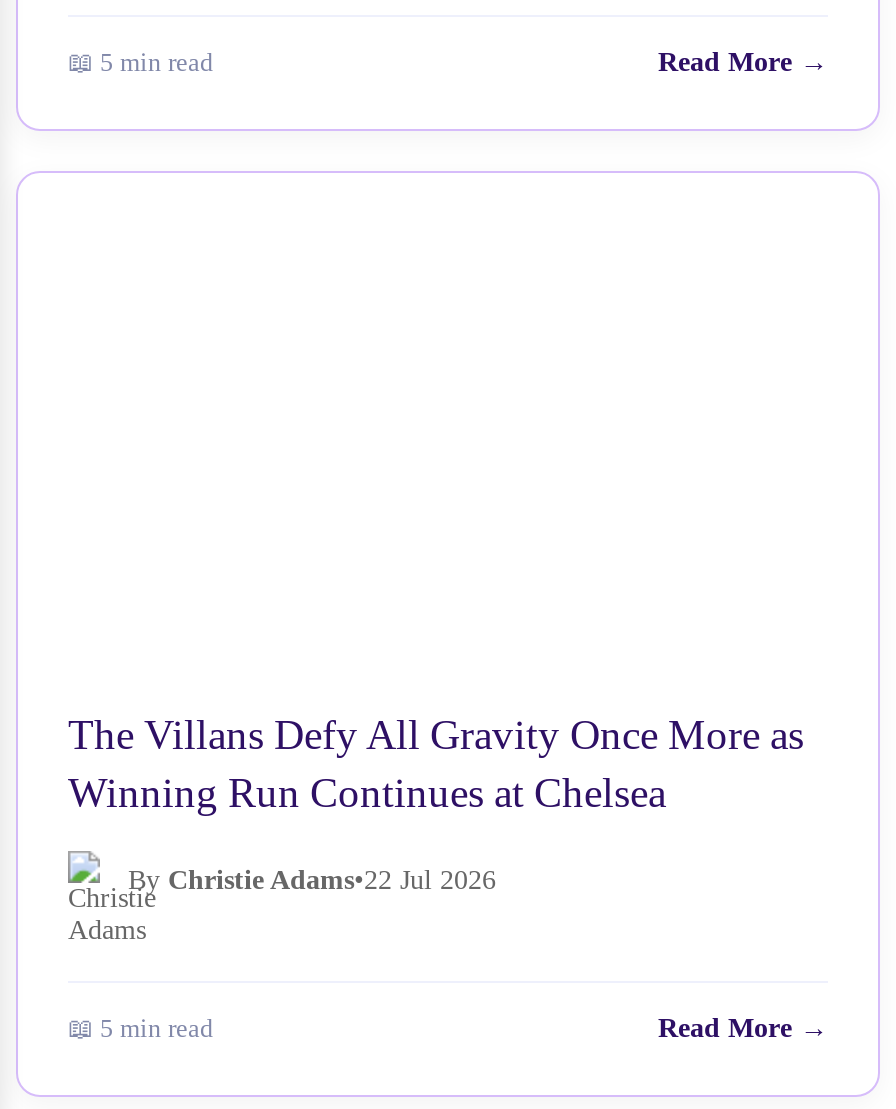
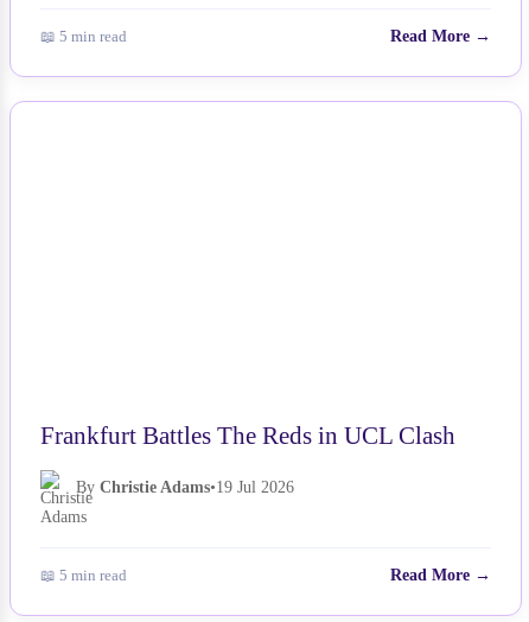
[68,711,804,815] The Villans Defy All Gravity Once More as | Winning Run Continues at Chelsea -> [40,421,455,448] Frankfurt Battles The Reds in UCL Clash
[128,865,496,895] By Christie Adams•22 Jul 2026 -> [76,478,294,496] By Christie Adams•19 Jul 2026

